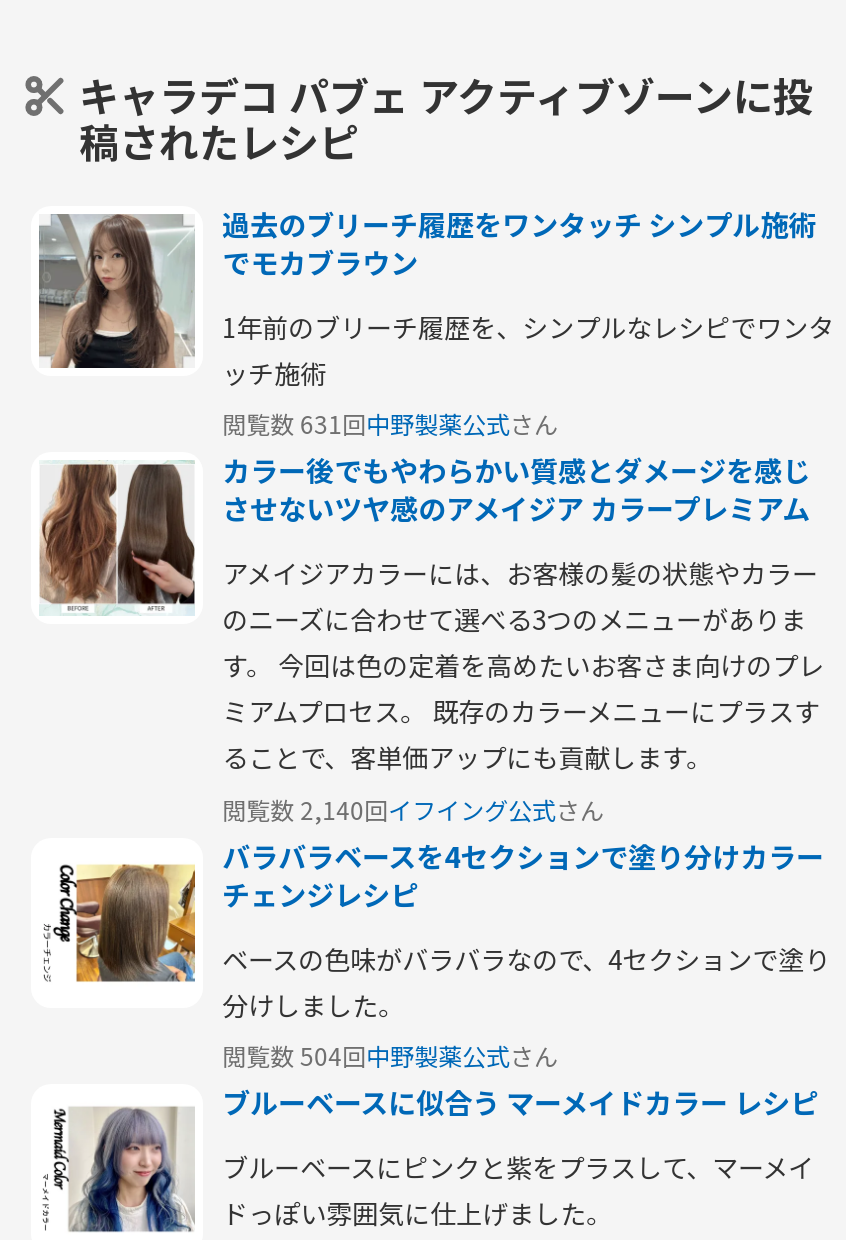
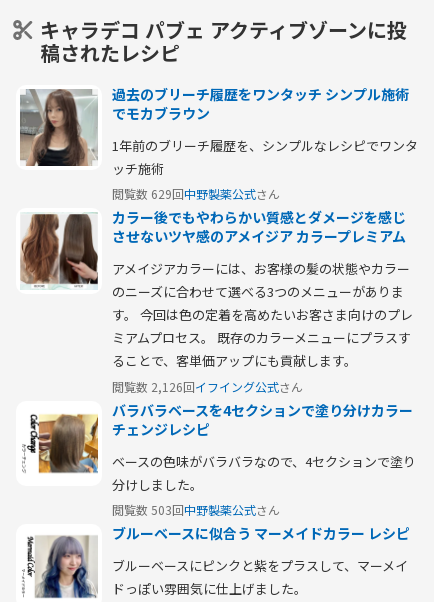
[222,406,558,440] 閲覧数 631回中野製薬公式さん -> [112,185,280,202] 閲覧数 629回中野製薬公式さん
[222,791,604,825] 閲覧数 2,140回イフイング公式さん -> [112,378,303,395] 閲覧数 2,126回イフイング公式さん
[222,1038,558,1072] 閲覧数 504回中野製薬公式さん -> [112,501,280,518] 閲覧数 503回中野製薬公式さん

